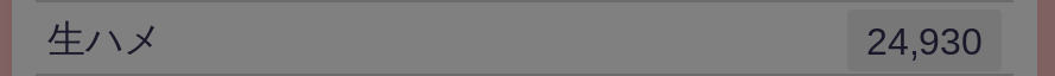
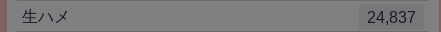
[866,21,983,59] 24,930 -> [367,9,416,25] 24,837

